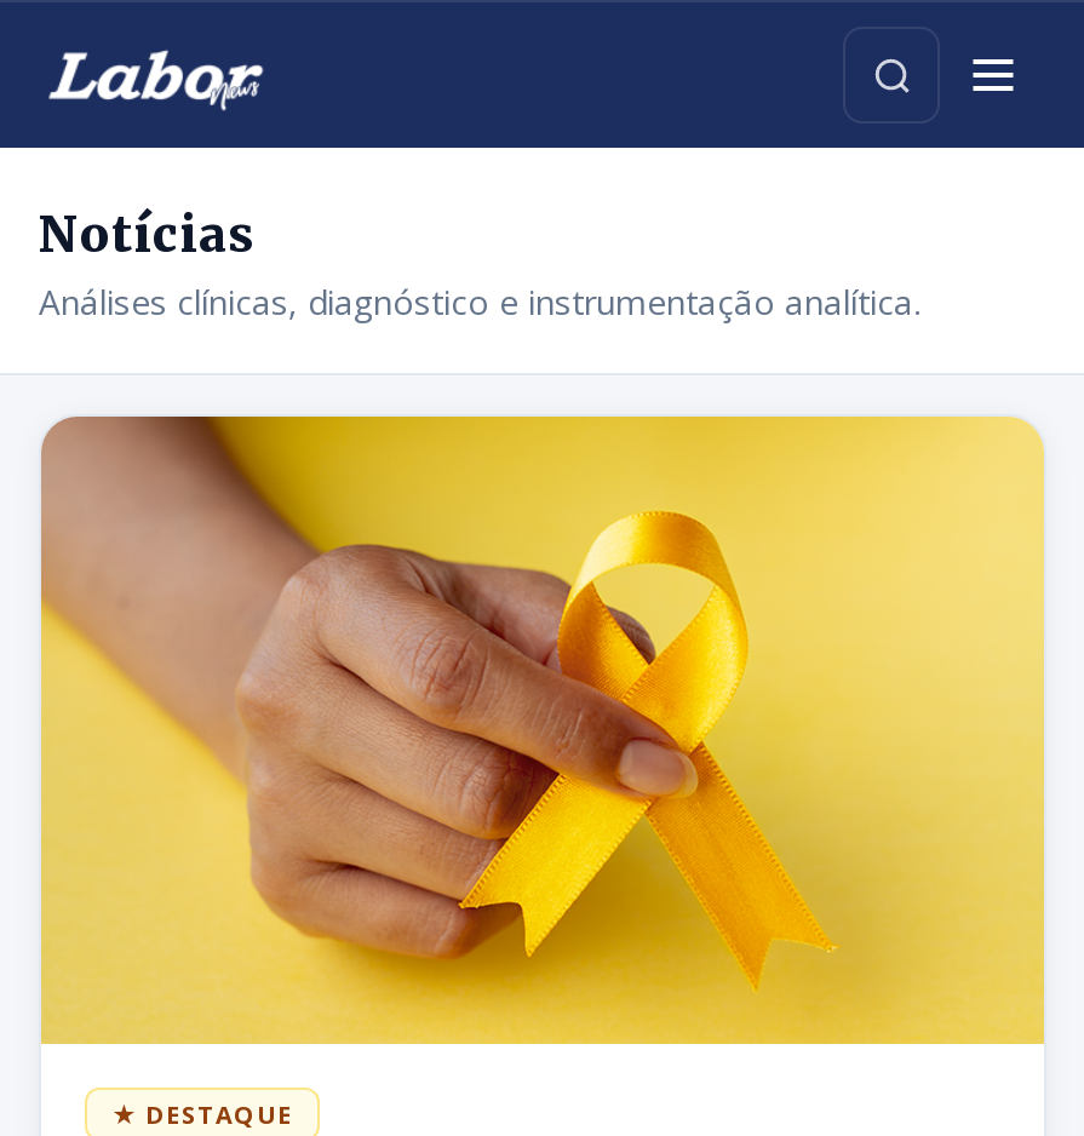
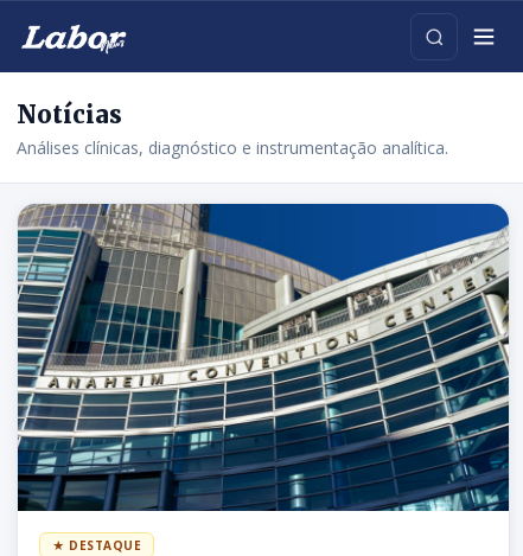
[39,414,1046,1046] [image] -> [17,203,510,512] [image]

